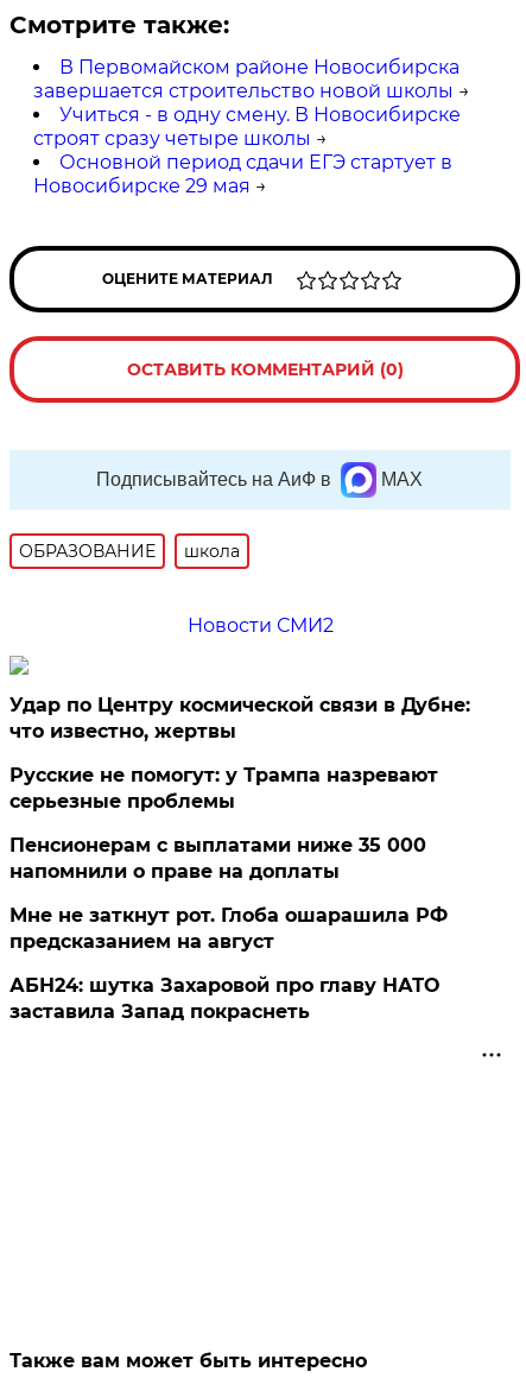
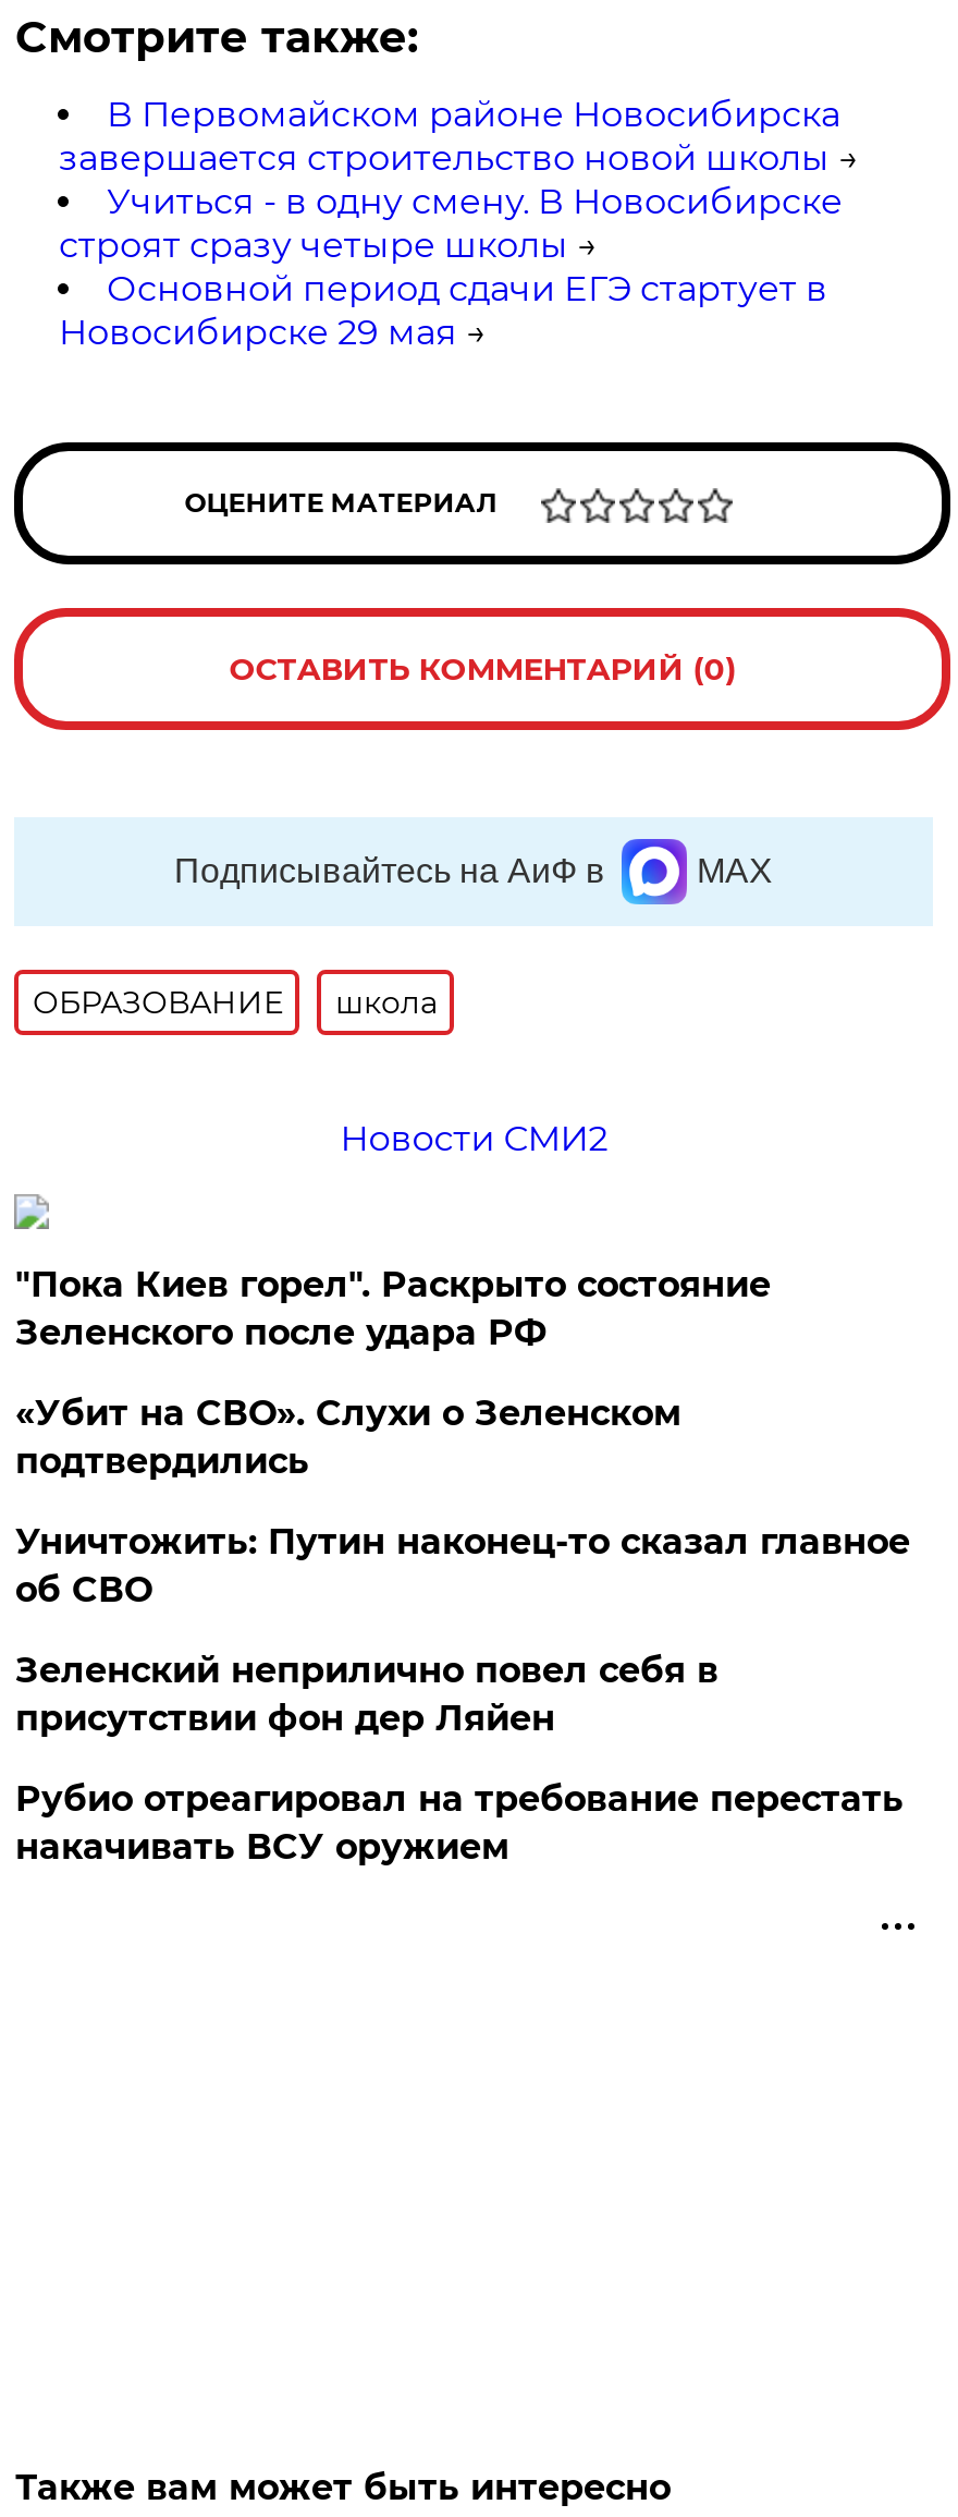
[10,694,471,742] Удар по Центру космической связи в Дубне: | что известно, жертвы -> [15,1264,771,1353] "Пока Киев горел". Раскрыто состояние | Зеленского после удара РФ
[10,764,439,812] Русские не помогут: у Трампа назревают | серьезные проблемы -> [15,1392,681,1482] «Убит на СВО». Слухи о Зеленском | подтвердились
[10,834,427,883] Пенсионерам с выплатами ниже 35 000 | напомнили о праве на доплаты -> [15,1521,910,1610] Уничтожить: Путин наконец-то сказал главное | об СВО
[10,904,448,953] Мне не заткнут рот. Глоба ошарашила РФ | предсказанием на август -> [15,1649,718,1739] Зеленский неприлично повел cебя в | присутствии фон дер Ляйен
[10,974,440,1023] АБН24: шутка Захаровой про главу НАТО | заставила Запад покраснеть -> [15,1778,903,1867] Рубио отреагировал на требование перестать | накачивать ВСУ оружием

